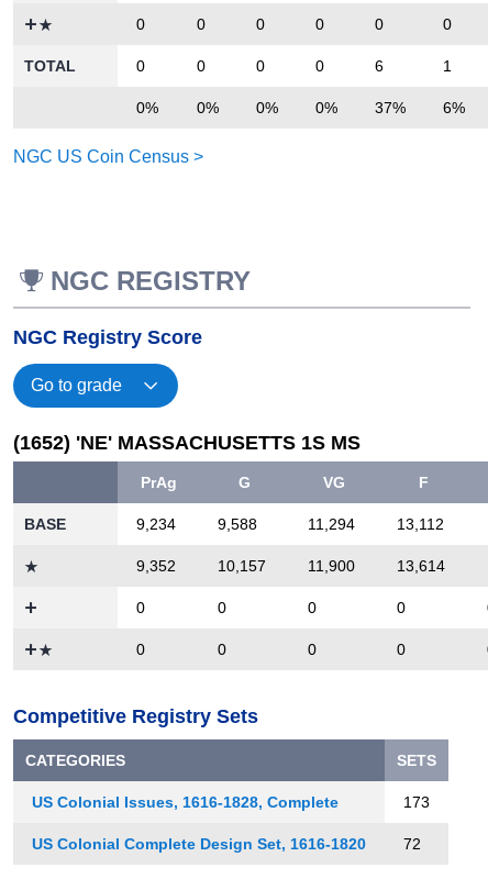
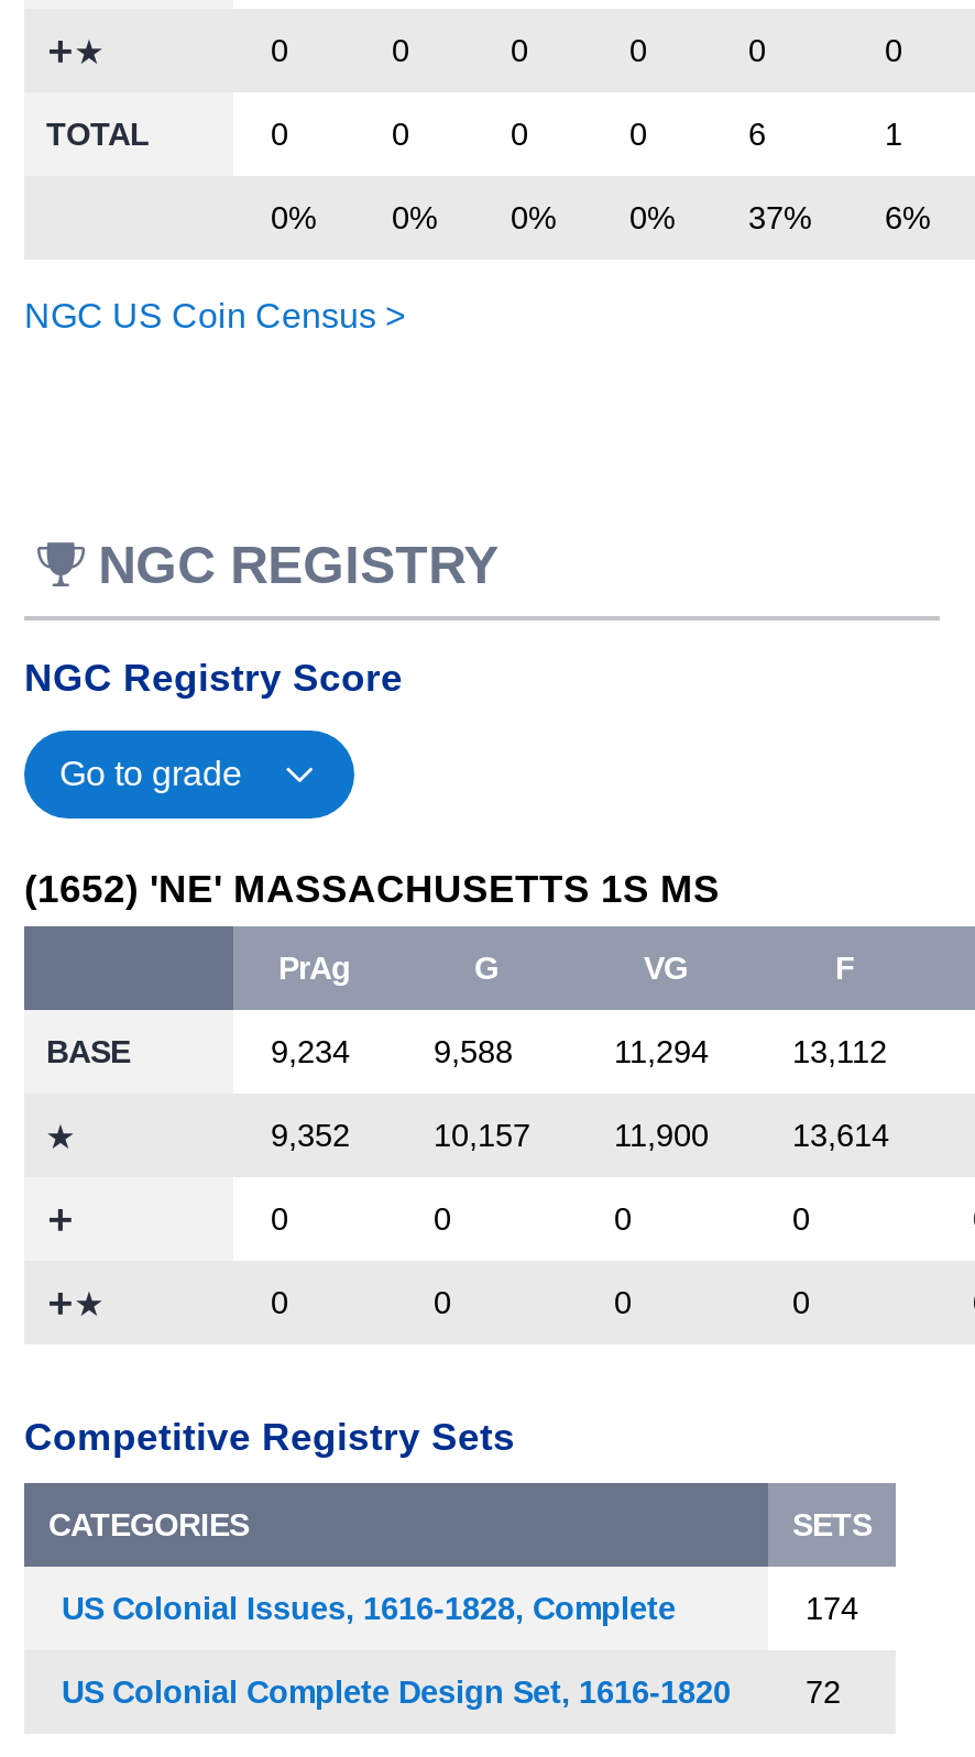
[403,794,430,811] 173 -> [806,1592,858,1627] 174

